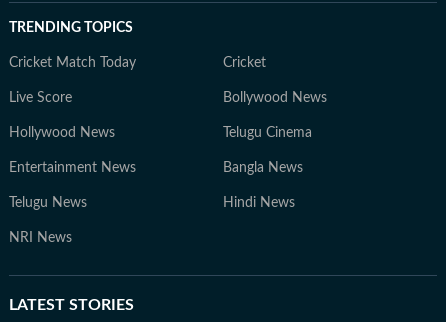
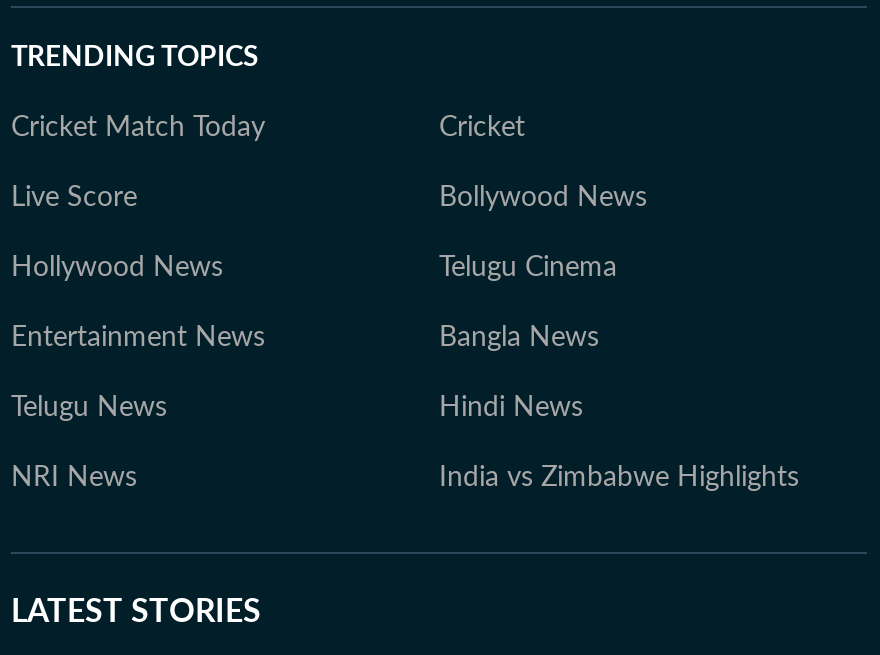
none -> [439,463,799,491] India vs Zimbabwe Highlights

